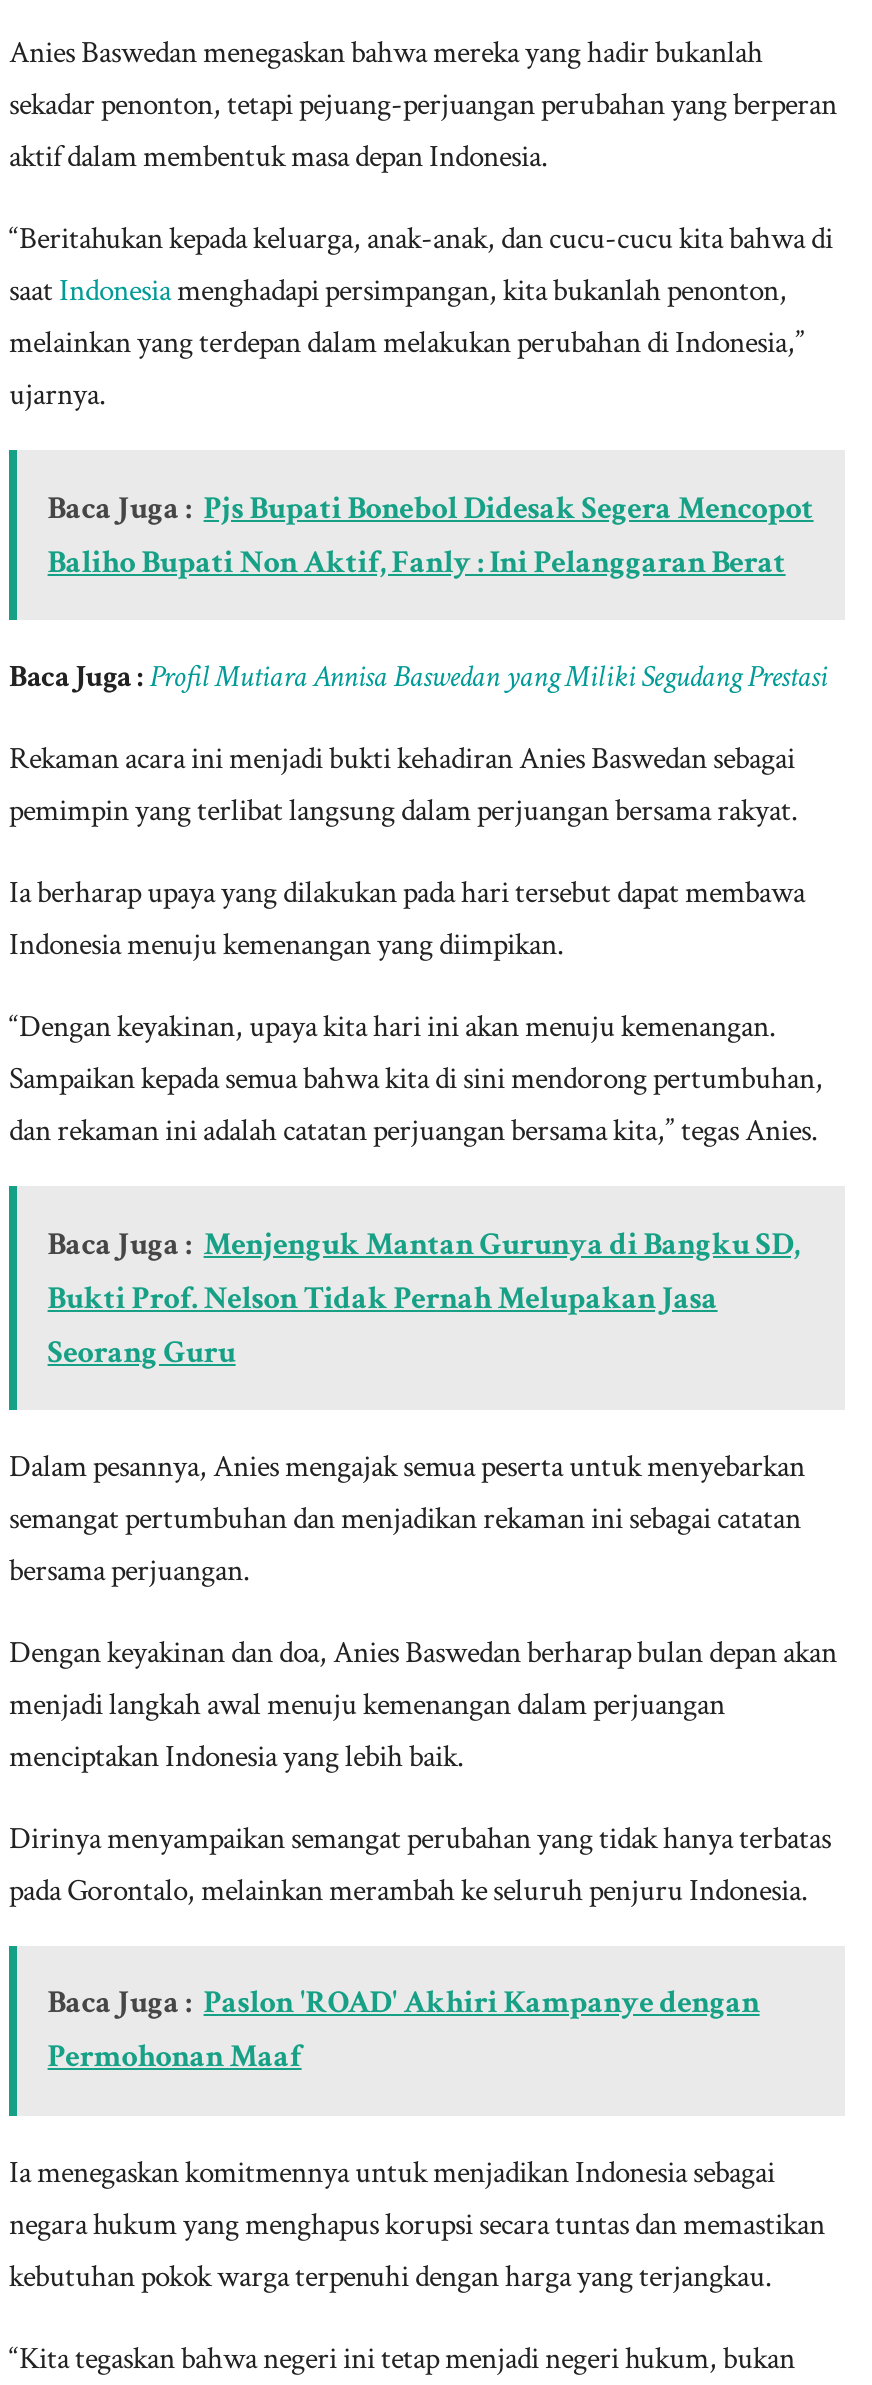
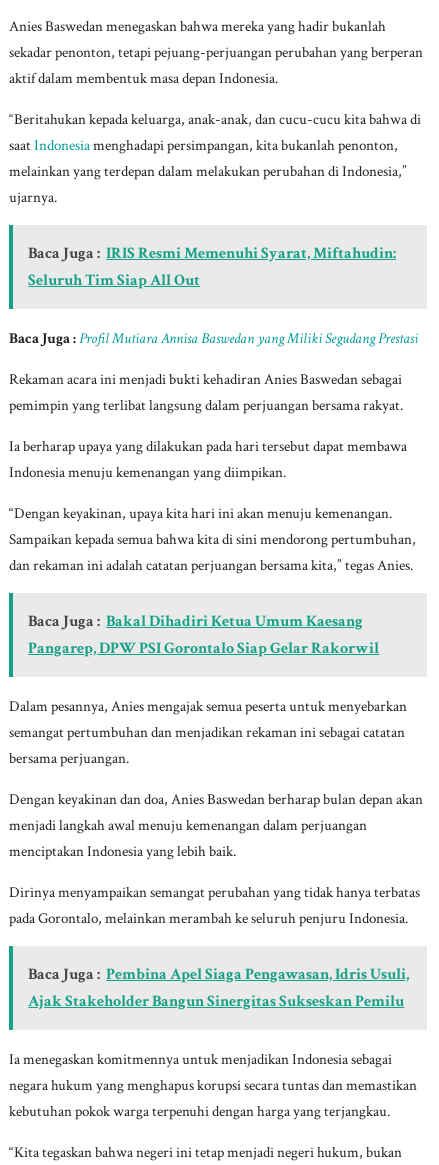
[48,487,814,583] Baca Juga : Pjs Bupati Bonebol Didesak Segera Mencopot | Baliho Bupati Non Aktif, Fanly : Ini Pelanggaran Berat -> [28,243,396,291] Baca Juga : IRIS Resmi Memenuhi Syarat, Miftahudin: | Seluruh Tim Siap All Out
[48,1223,800,1373] Baca Juga : Menjenguk Mantan Gurunya di Bangku SD, | Bukti Prof. Nelson Tidak Pernah Melupakan Jasa | Seorang Guru -> [28,611,379,659] Baca Juga : Bakal Dihadiri Ketua Umum Kaesang | Pangarep, DPW PSI Gorontalo Siap Gelar Rakorwil
[48,1983,760,2079] Baca Juga : Paslon 'ROAD' Akhiri Kampanye dengan | Permohonan Maaf -> [28,964,409,1012] Baca Juga : Pembina Apel Siaga Pengawasan, Idris Usuli, | Ajak Stakeholder Bangun Sinergitas Sukseskan Pemilu

